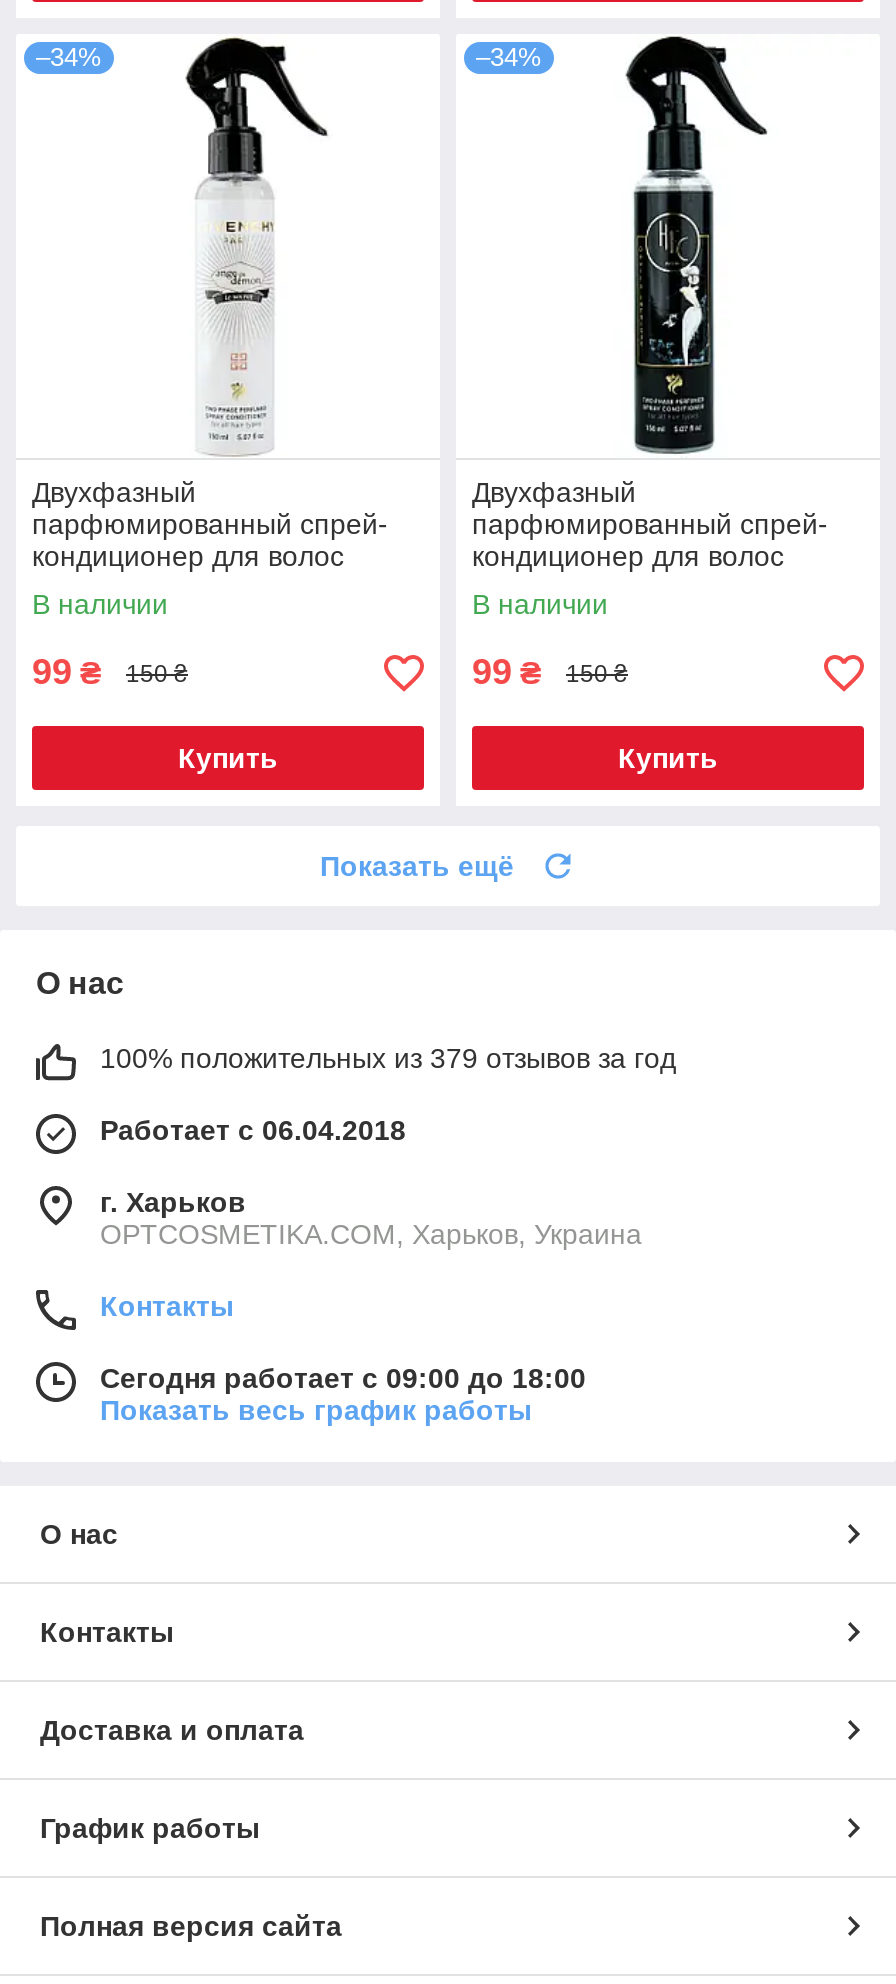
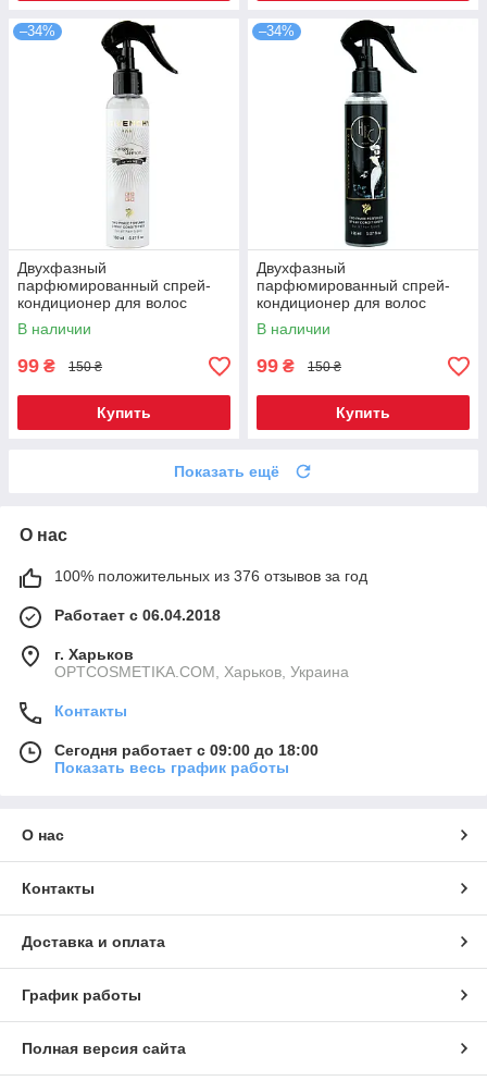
[100,1043,676,1075] 100% положительных из 379 отзывов за год -> [54,568,367,585] 100% положительных из 376 отзывов за год

